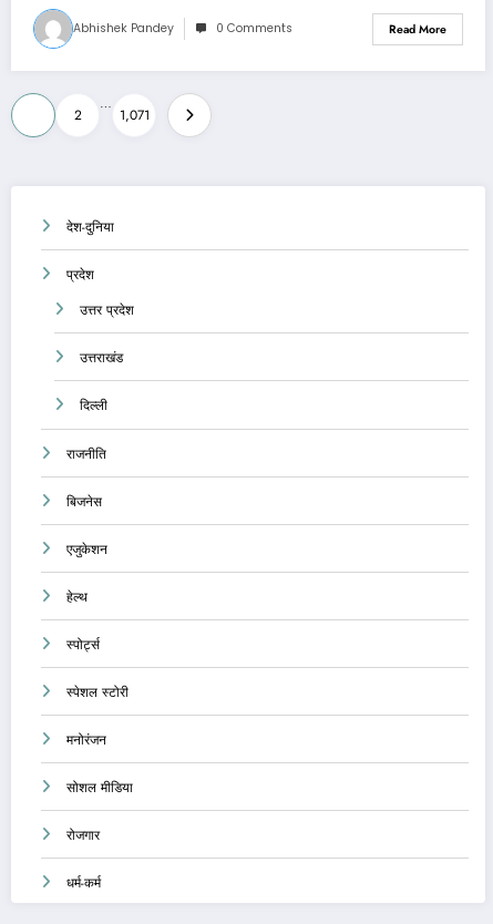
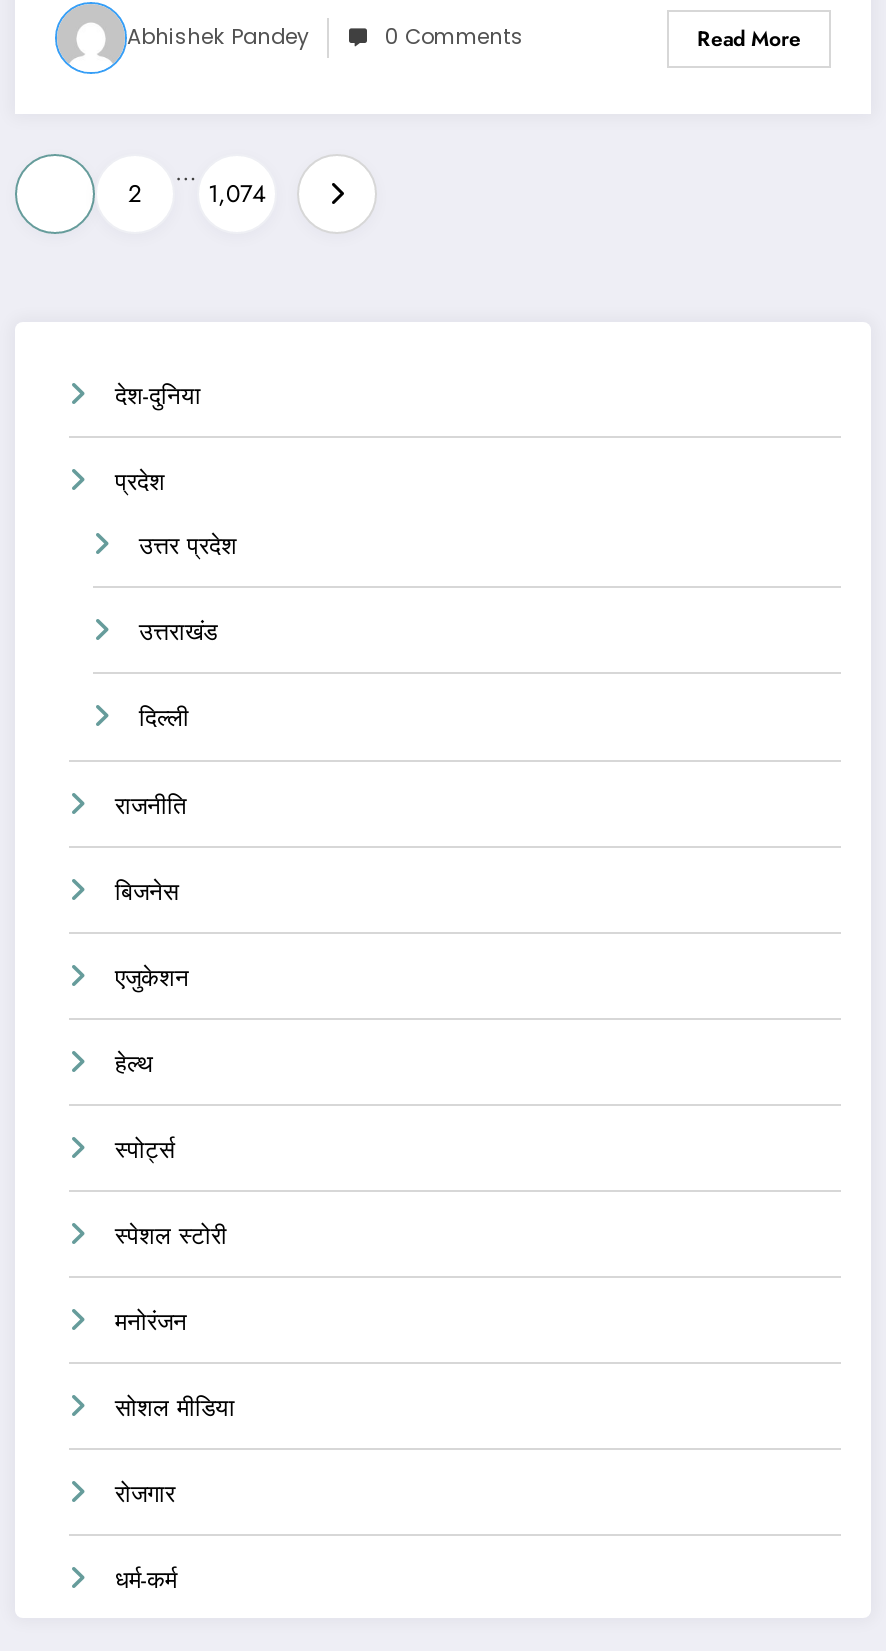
[119,105,149,125] 1,071 -> [208,176,266,212] 1,074

